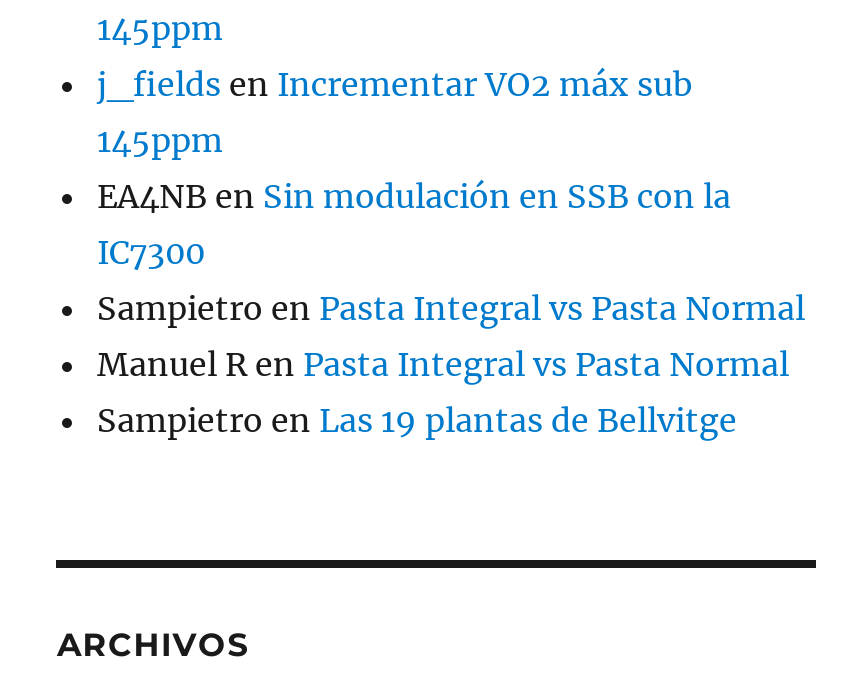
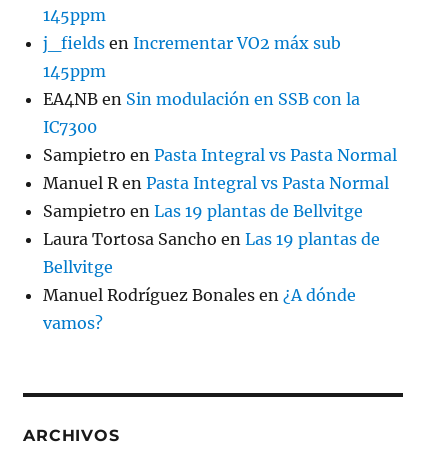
none -> [43,229,380,333] Laura Tortosa Sancho en Las 19 plantas de | Bellvitge | Manuel Rodríguez Bonales en ¿A dónde | vamos?

